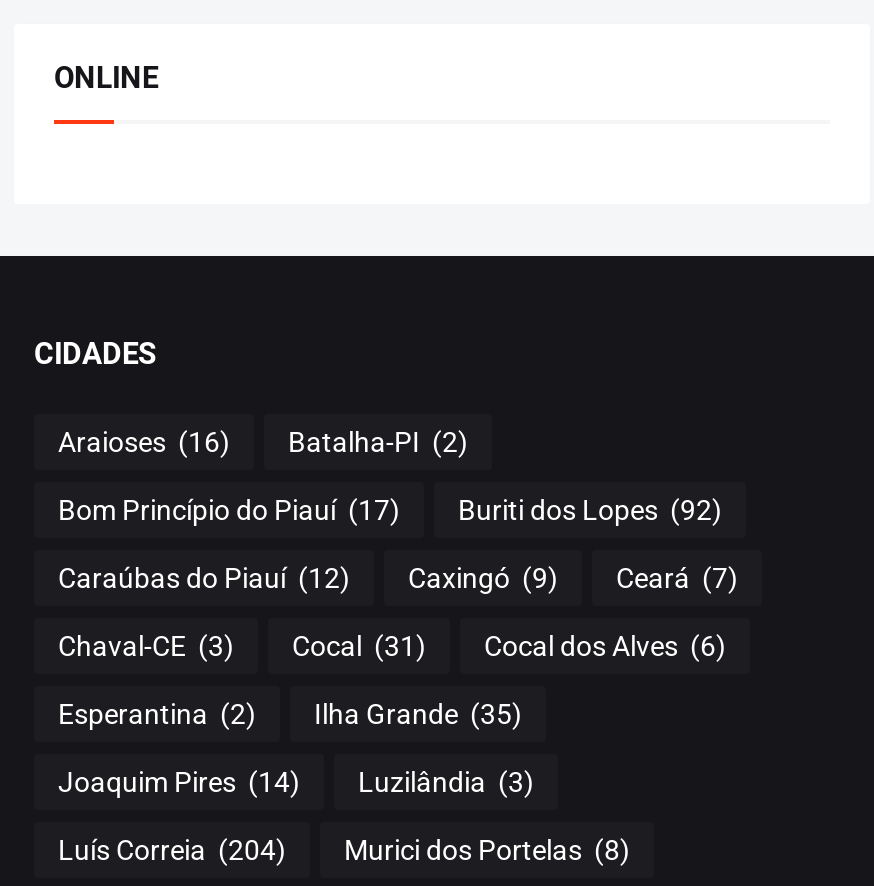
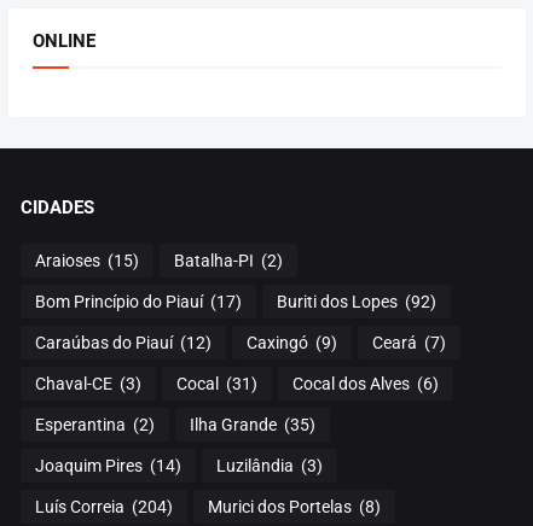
[58,425,468,457] Araioses (16) Batalha-PI (2) -> [35,250,283,270] Araioses (15) Batalha-PI (2)

